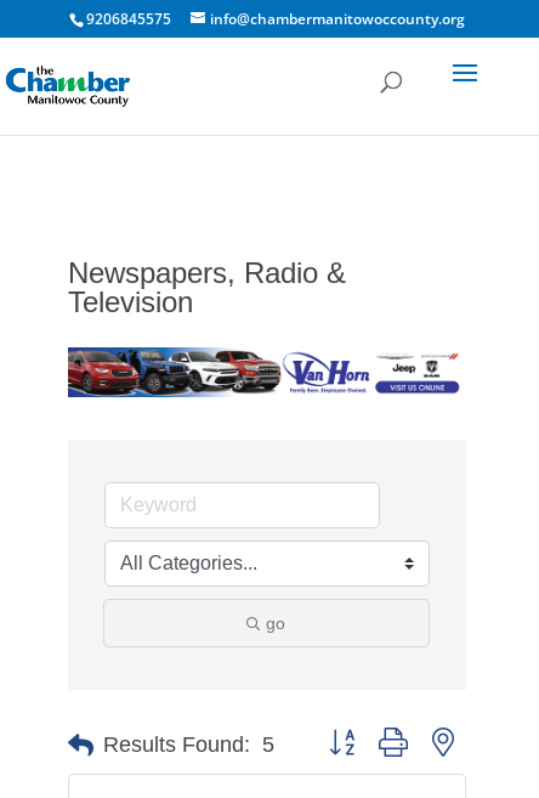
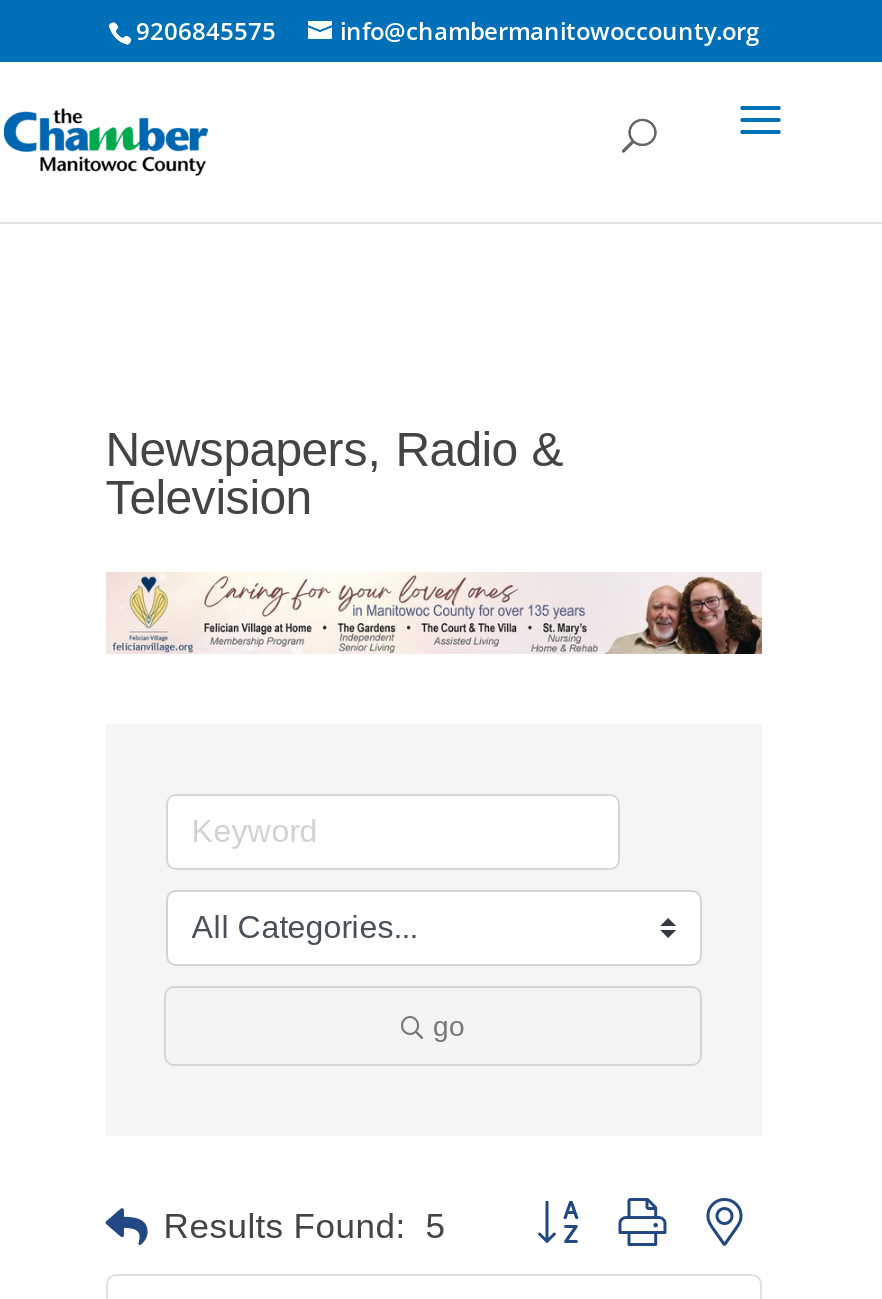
[67,346,466,398] [image] -> [106,572,764,656] [image]

